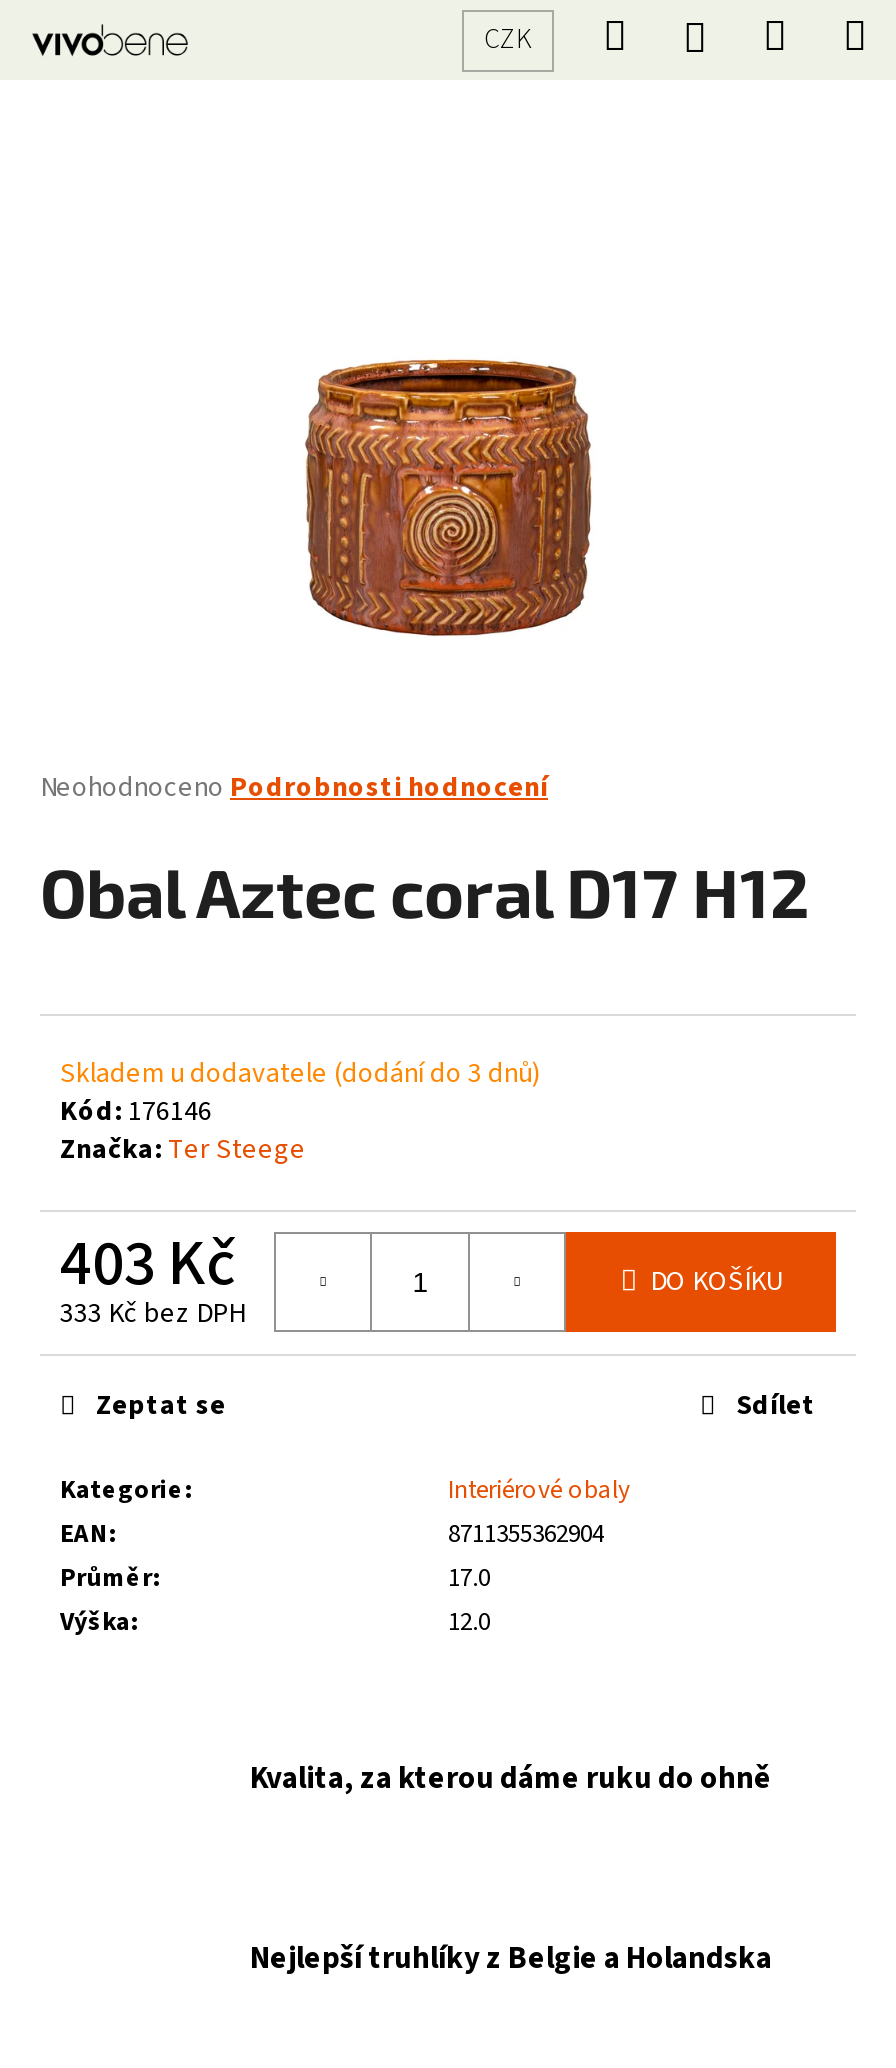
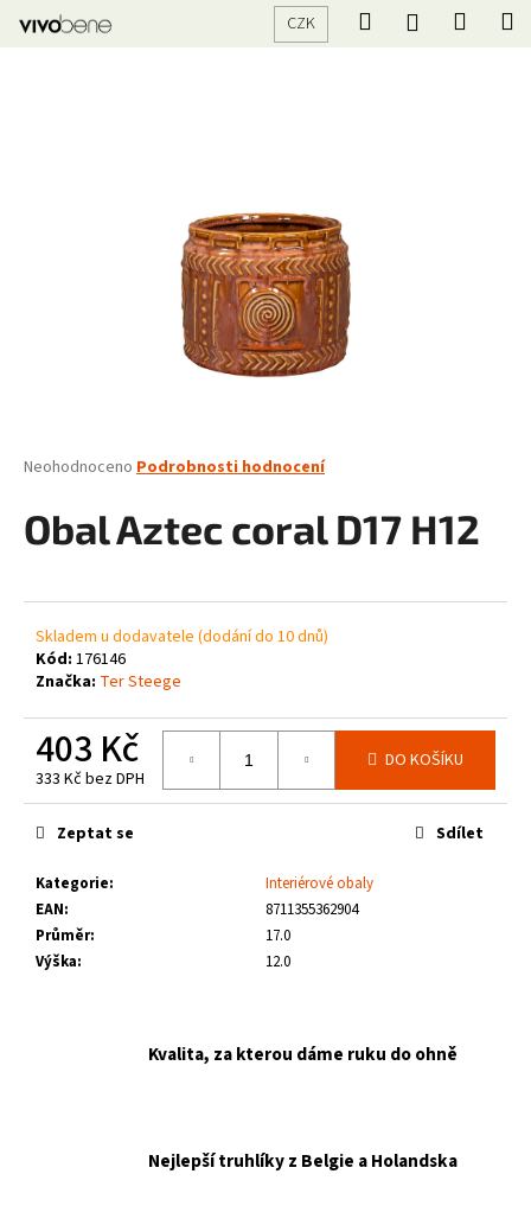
[60,1053,540,1093] Skladem u dodavatele (dodání do 3 dnů) -> [36,624,328,648] Skladem u dodavatele (dodání do 10 dnů)

